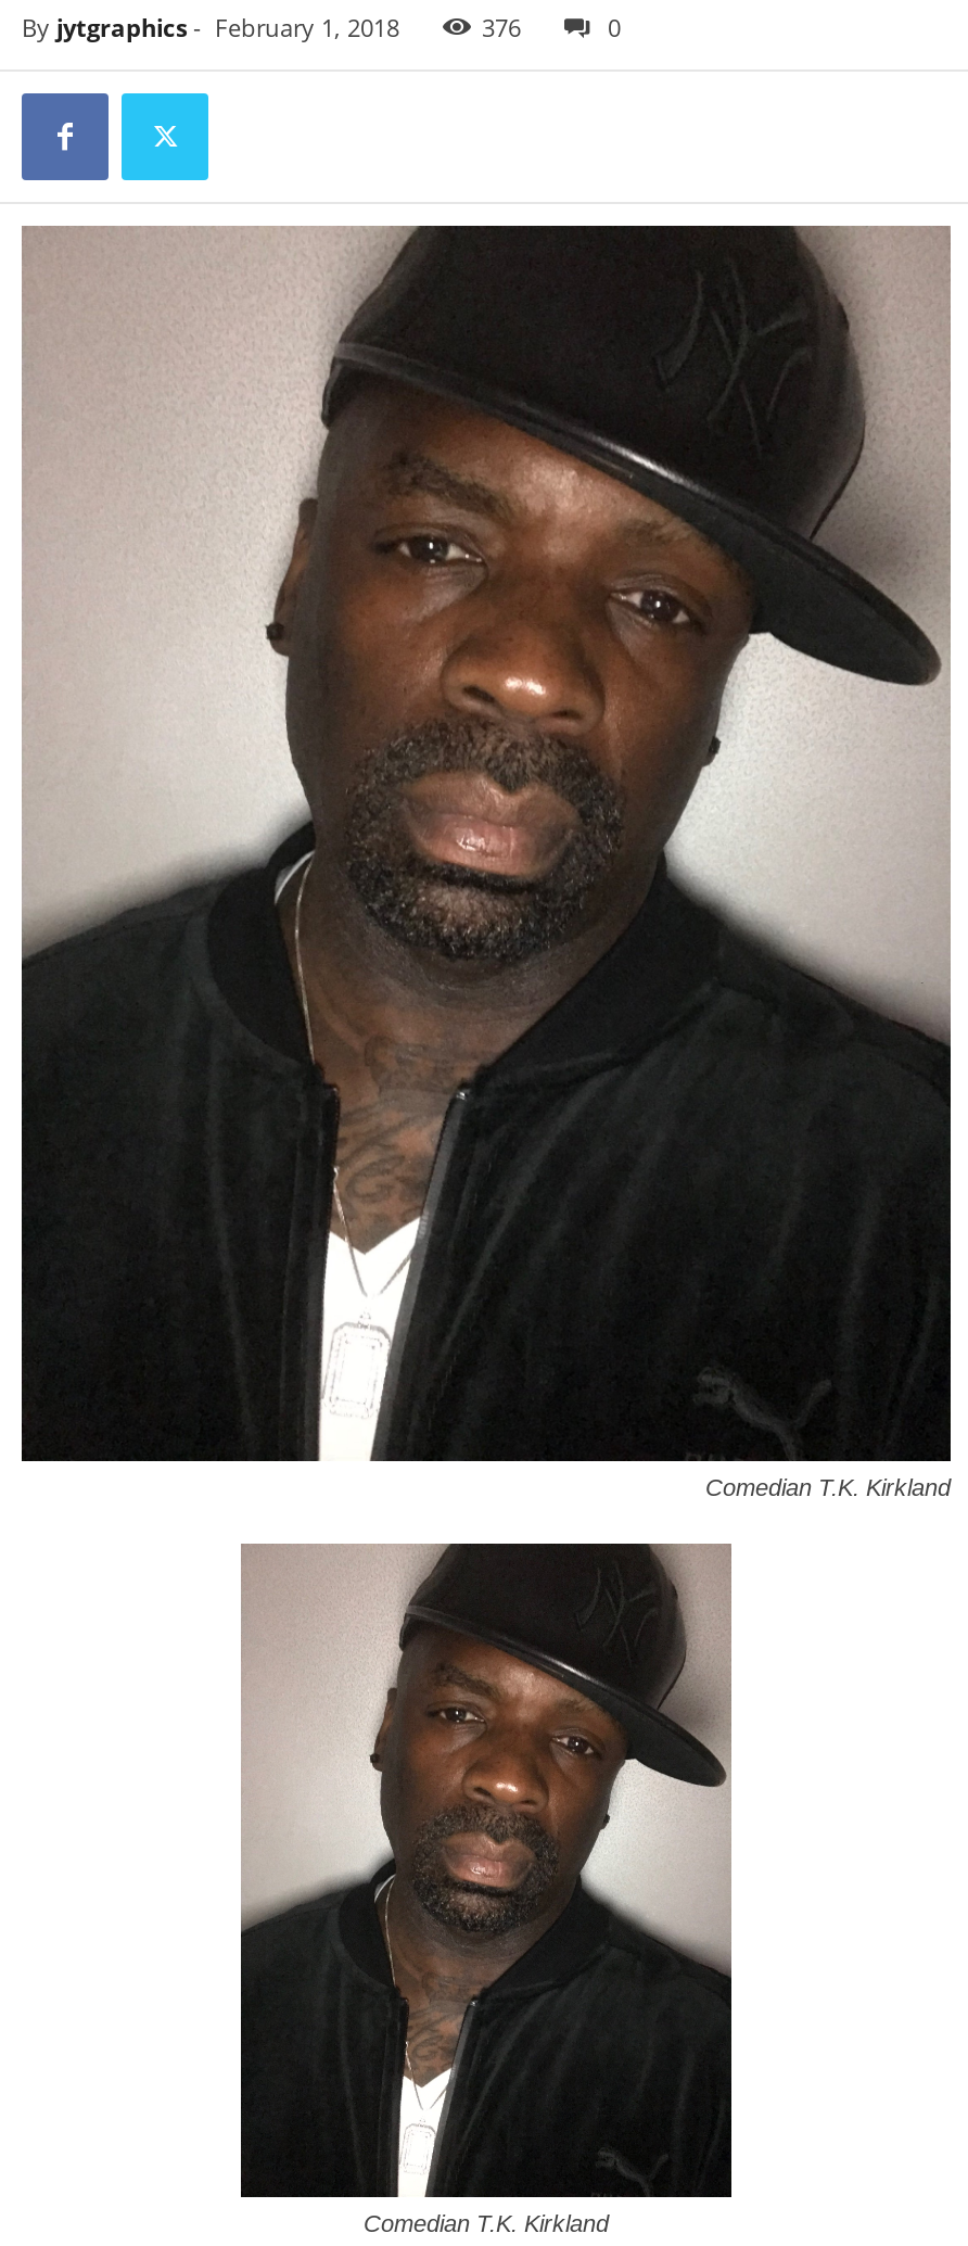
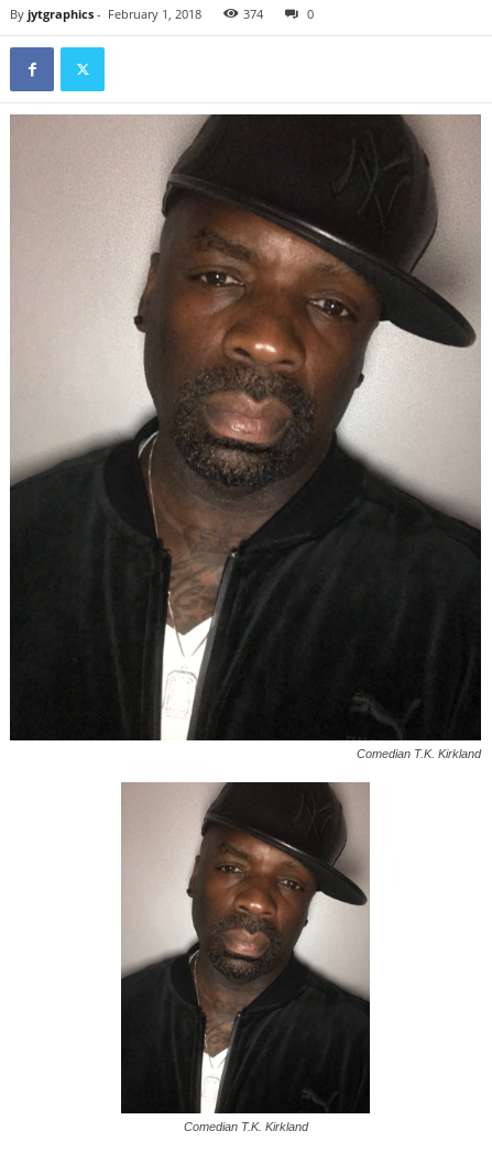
[482,11,521,43] 376 -> [243,6,263,22] 374

